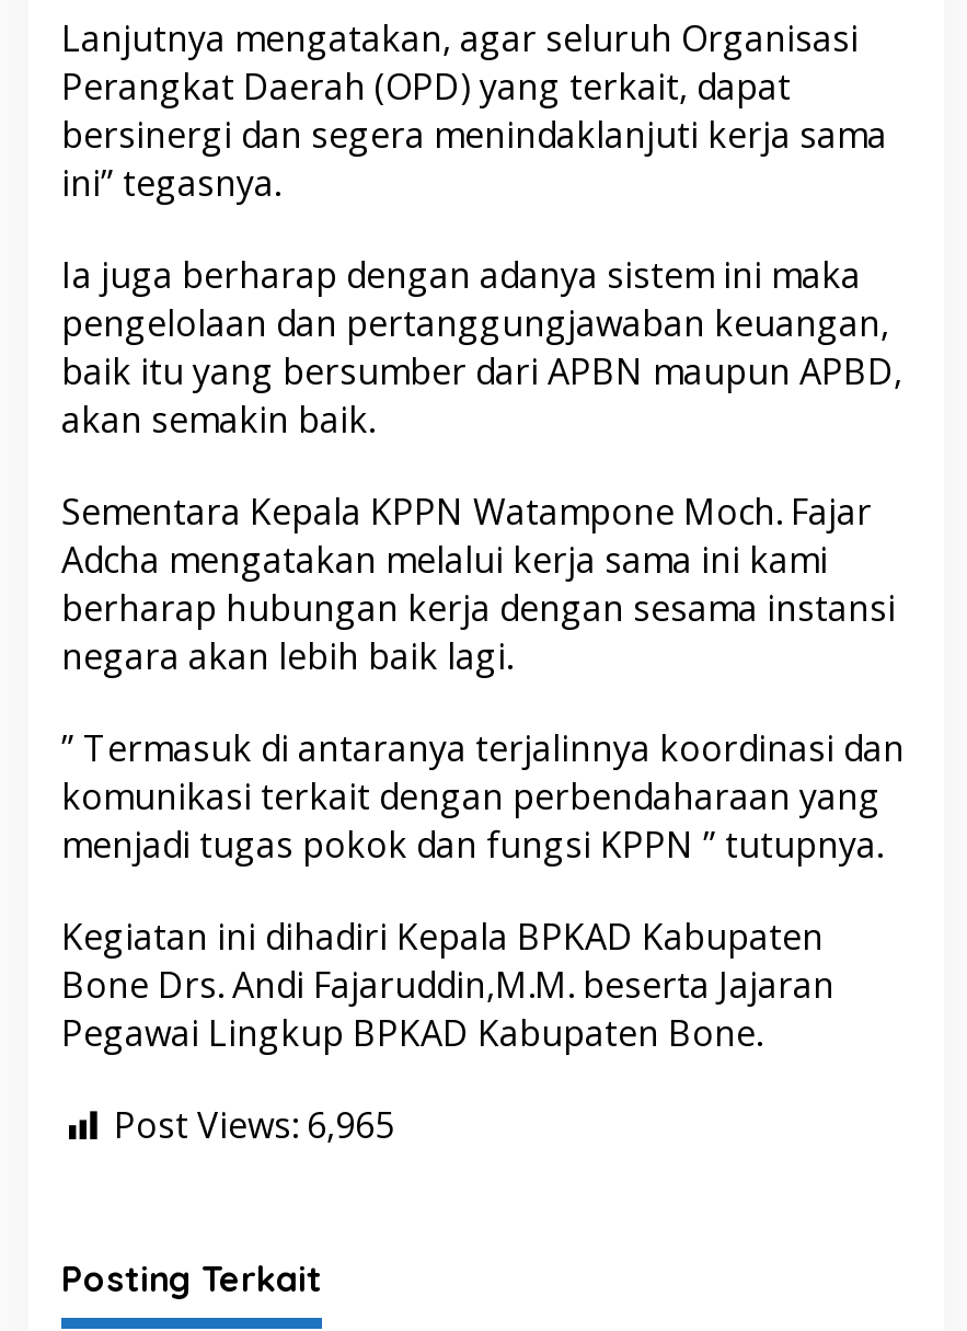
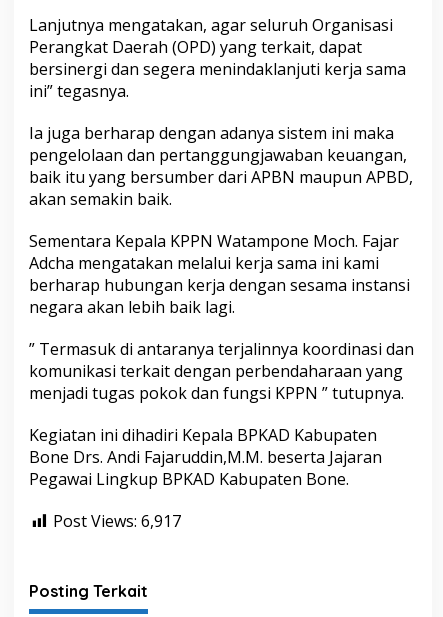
[114,1101,394,1149] Post Views: 6,965 -> [53,510,181,532] Post Views: 6,917

